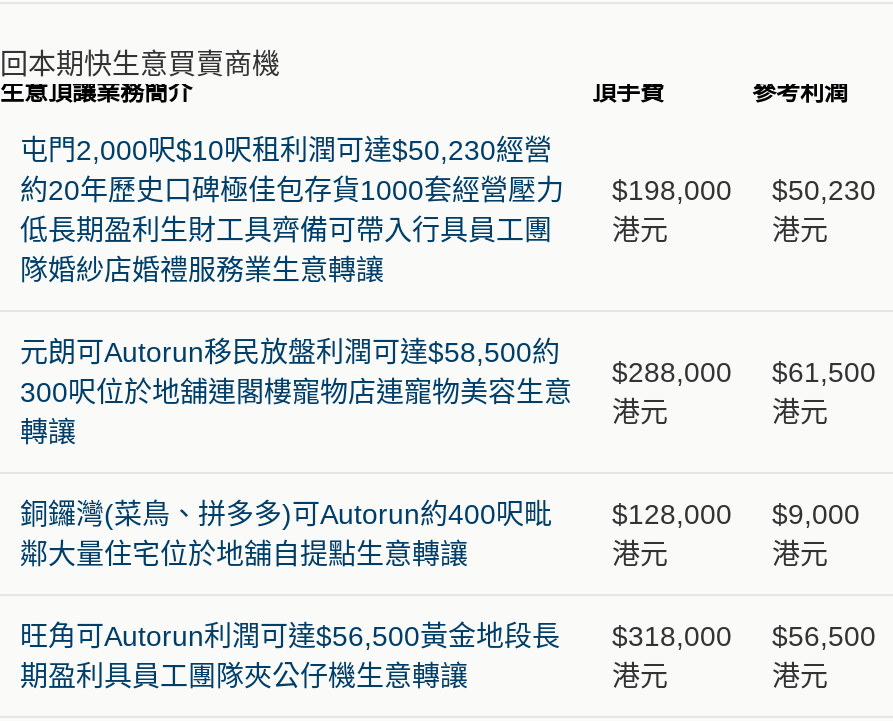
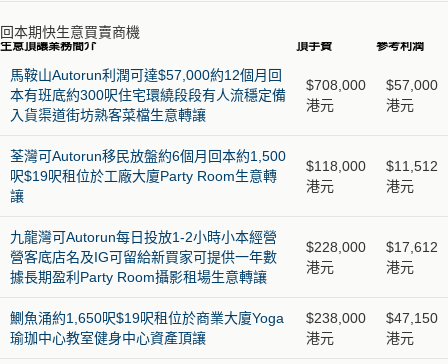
[20,135,564,287] 屯門2,000呎$10呎租利潤可達$50,230經營 | 約20年歷史口碑極佳包存貨1000套經營壓力 | 低長期盈利生財工具齊備可帶入行具員工團 | 隊婚紗店婚禮服務業生意轉讓 -> [10,67,286,123] 馬鞍山Autorun利潤可達$57,000約12個月回 | 本有班底約300呎住宅環繞段段有人流穩定備 | 入貨渠道街坊熟客菜檔生意轉讓
[612,175,732,207] $198,000 -> [306,77,366,93] $708,000
[772,175,876,207] $50,230 -> [386,77,438,93] $57,000
[20,337,572,449] 元朗可Autorun移民放盤利潤可達$58,500約 | 300呎位於地舖連閣樓寵物店連寵物美容生意 | 轉讓 -> [10,148,286,204] 荃灣可Autorun移民放盤約6個月回本約1,500 | 呎$19呎租位於工廠大廈Party Room生意轉 | 讓
[612,357,732,389] $288,000 -> [306,158,366,174] $118,000
[772,357,876,389] $61,500 -> [386,158,438,174] $11,512
moved [612,397,828,429] -> [306,178,414,194]: 港元 | 港元
[20,499,552,571] 銅鑼灣(菜鳥、拼多多)可Autorun約400呎毗 | 鄰大量住宅位於地舖自提點生意轉讓 -> [10,229,277,285] 九龍灣可Autorun每日投放1-2小時小本經營 | 營客底店名及IG可留給新買家可提供一年數 | 據長期盈利Party Room攝影租場生意轉讓
[612,499,732,531] $128,000 -> [306,239,366,255] $228,000
[772,499,860,531] $9,000 -> [386,239,438,255] $17,612
[20,621,560,693] 旺角可Autorun利潤可達$56,500黃金地段長 | 期盈利具員工團隊夾公仔機生意轉讓 -> [10,310,284,346] 鰂魚涌約1,650呎$19呎租位於商業大廈Yoga | 瑜珈中心教室健身中心資產頂讓
[612,621,732,653] $318,000 -> [306,310,366,326] $238,000
[772,621,876,653] $56,500 -> [386,310,438,326] $47,150

